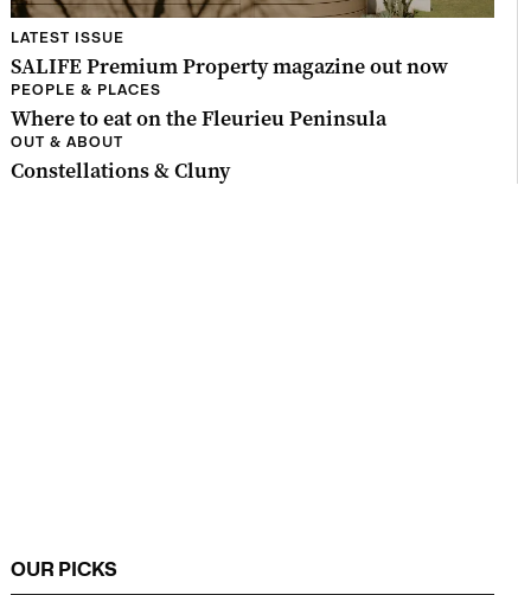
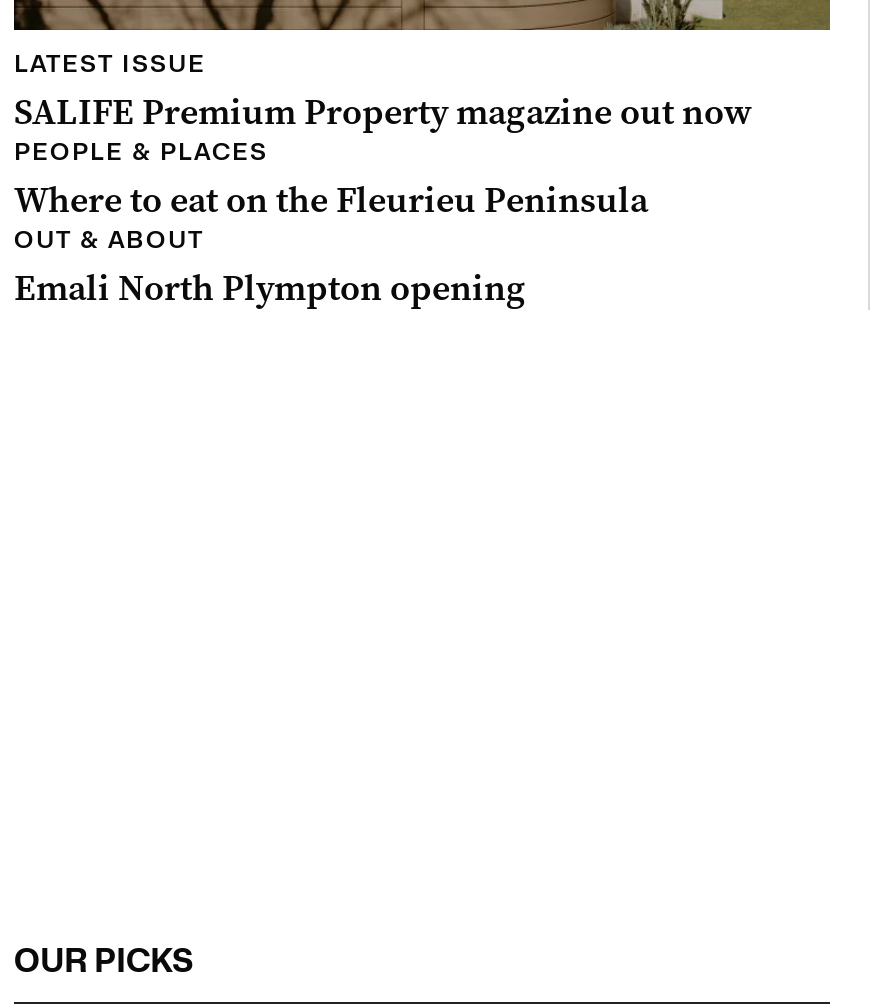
[11,156,230,185] Constellations & Cluny -> [14,264,526,312] Emali North Plympton opening

